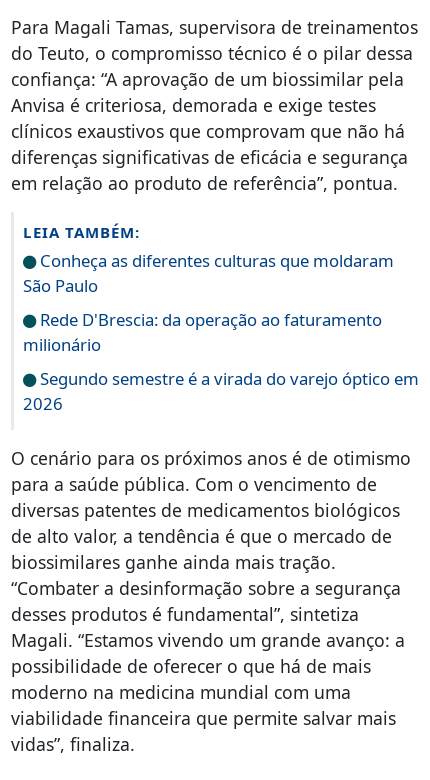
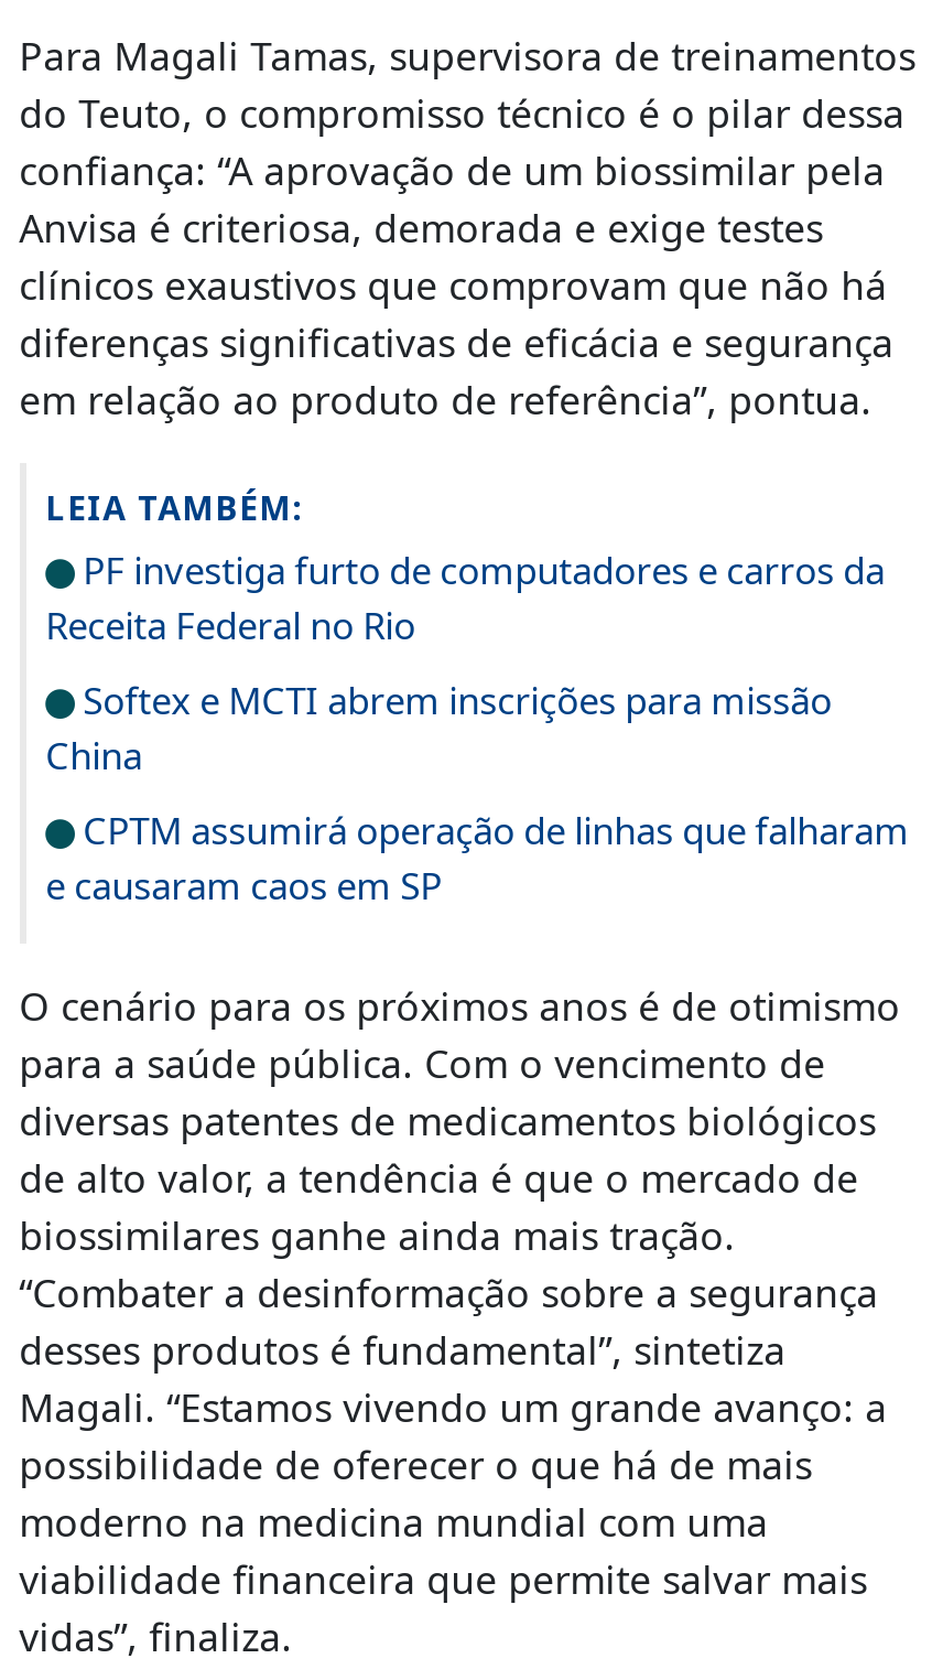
[23,249,394,297] Conheça as diferentes culturas que moldaram | São Paulo -> [45,545,885,651] PF investiga furto de computadores e carros da | Receita Federal no Rio
[23,308,382,356] Rede D'Brescia: da operação ao faturamento | milionário -> [45,675,832,781] Softex e MCTI abrem inscrições para missão | China
[23,367,419,415] Segundo semestre é a virada do varejo óptico em | 2026 -> [45,805,909,911] CPTM assumirá operação de linhas que falharam | e causaram caos em SP

